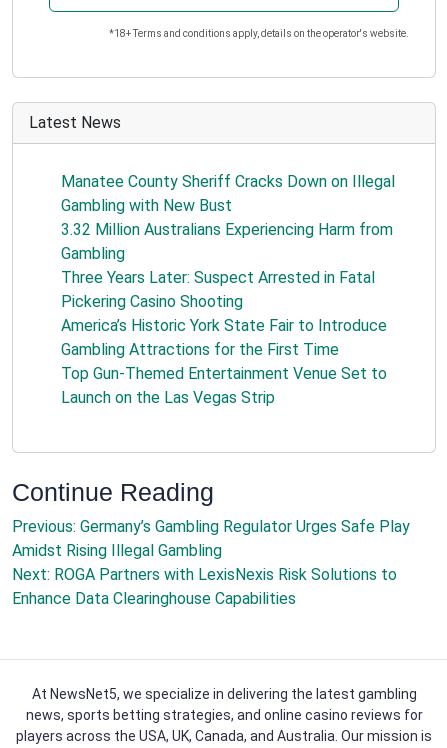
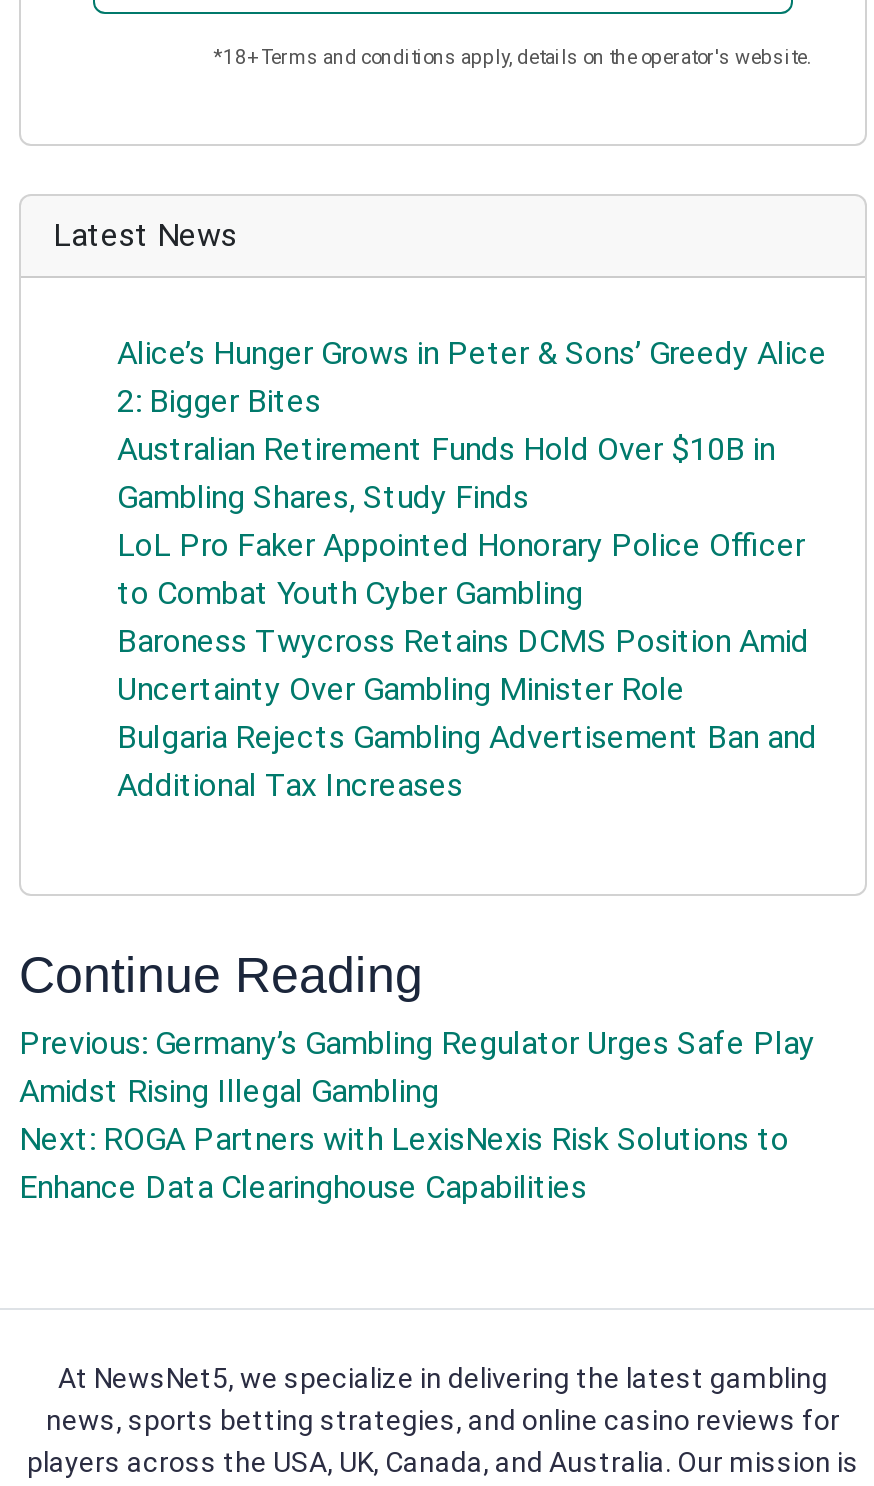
[61,172,395,407] Manatee County Sheriff Cracks Down on Illegal | Gambling with New Bust | 3.32 Million Australians Experiencing Harm from | Gambling | Three Years Later: Suspect Arrested in Fatal | Pickering Casino Shooting | America’s Historic York State Fair to Introduce | Gambling Attractions for the First Time | Top Gun-Themed Entertainment Venue Set to | Launch on the Las Vegas Strip -> [117,334,827,804] Alice’s Hunger Grows in Peter & Sons’ Greedy Alice | 2: Bigger Bites | Australian Retirement Funds Hold Over $10B in | Gambling Shares, Study Finds | LoL Pro Faker Appointed Honorary Police Officer | to Combat Youth Cyber Gambling | Baroness Twycross Retains DCMS Position Amid | Uncertainty Over Gambling Minister Role | Bulgaria Rejects Gambling Advertisement Ban and | Additional Tax Increases

